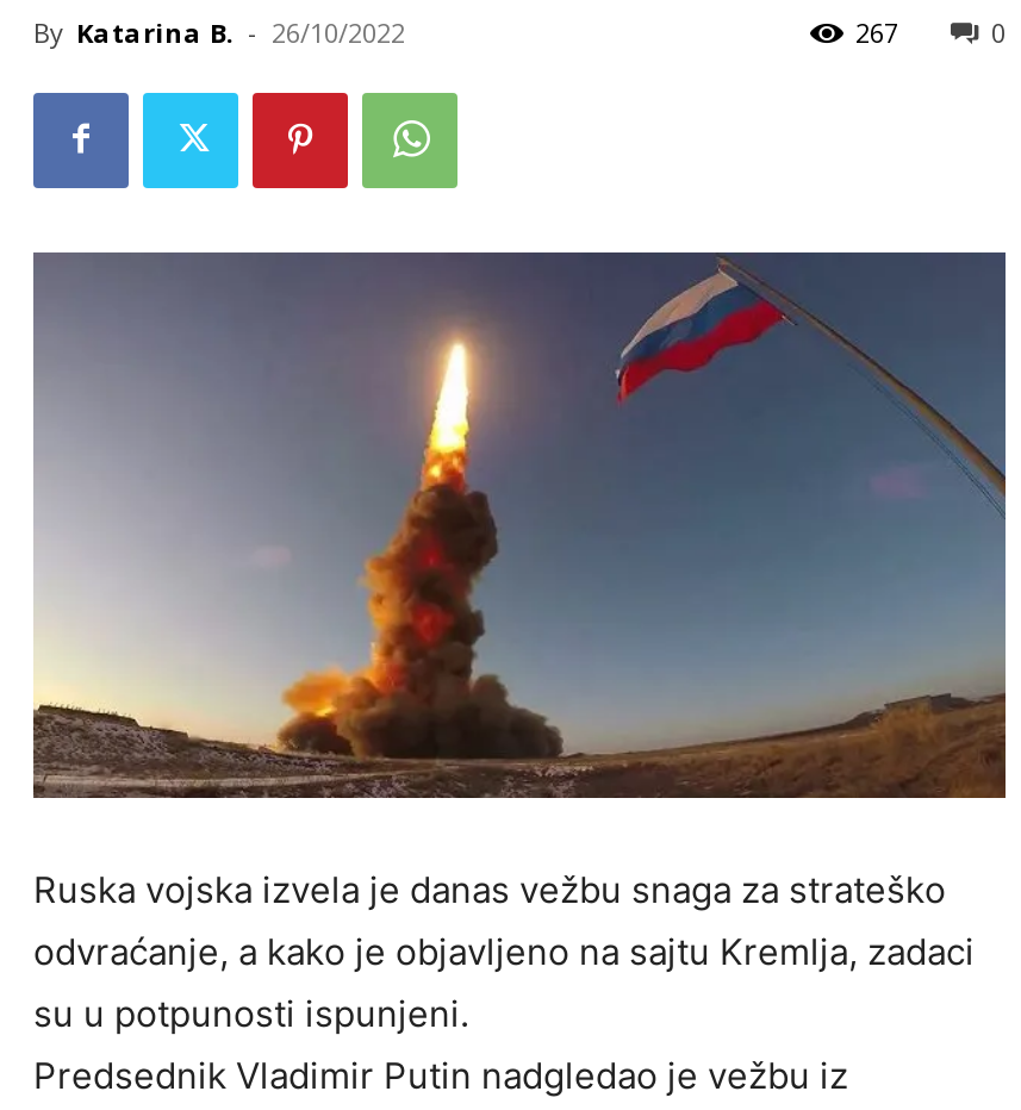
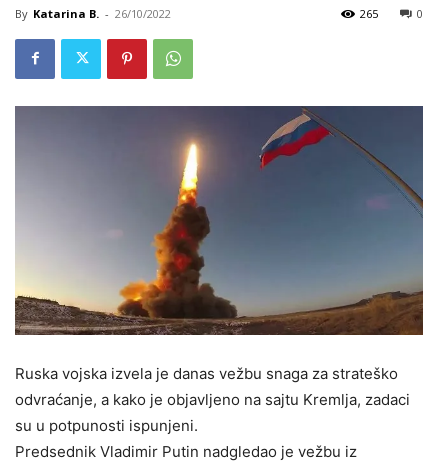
[855,14,898,50] 267 -> [360,6,378,21] 265

